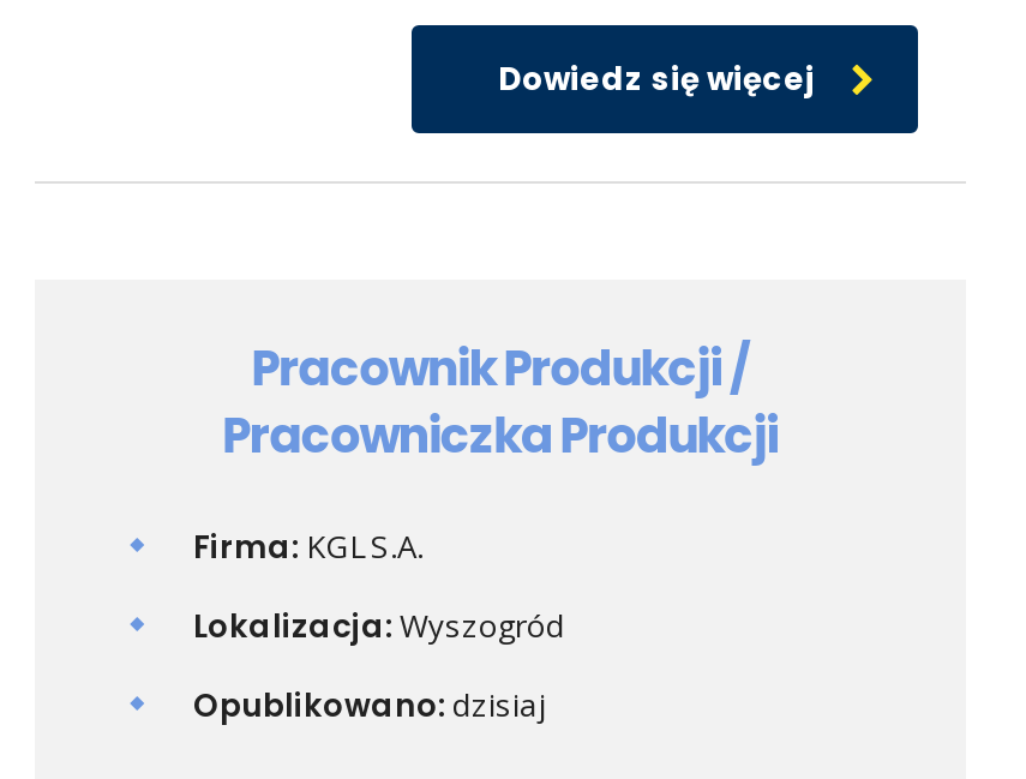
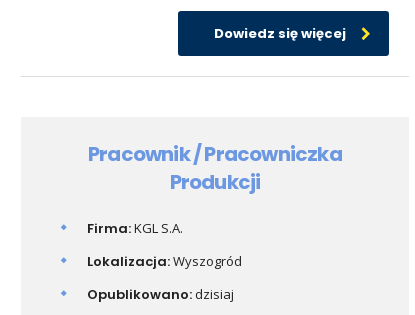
[223,335,778,469] Pracownik Produkcji / | Pracowniczka Produkcji -> [88,140,342,196] Pracownik / Pracowniczka | Produkcji

